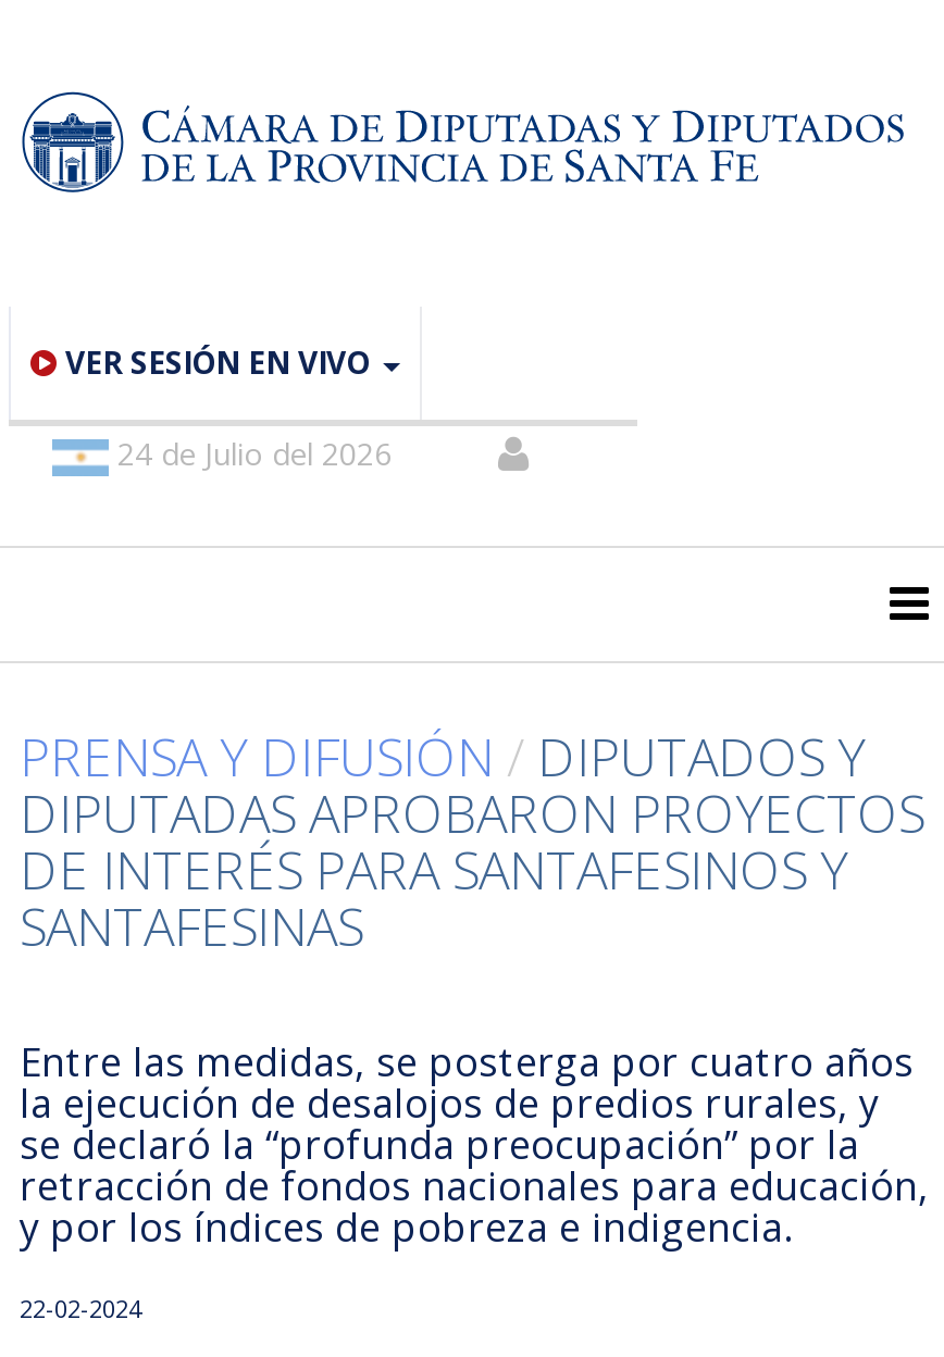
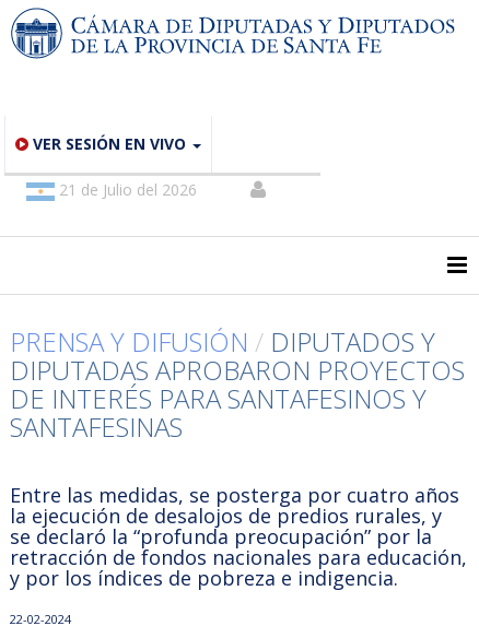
[117,433,400,474] 24 de Julio del 2026 -> [59,179,201,200] 21 de Julio del 2026

